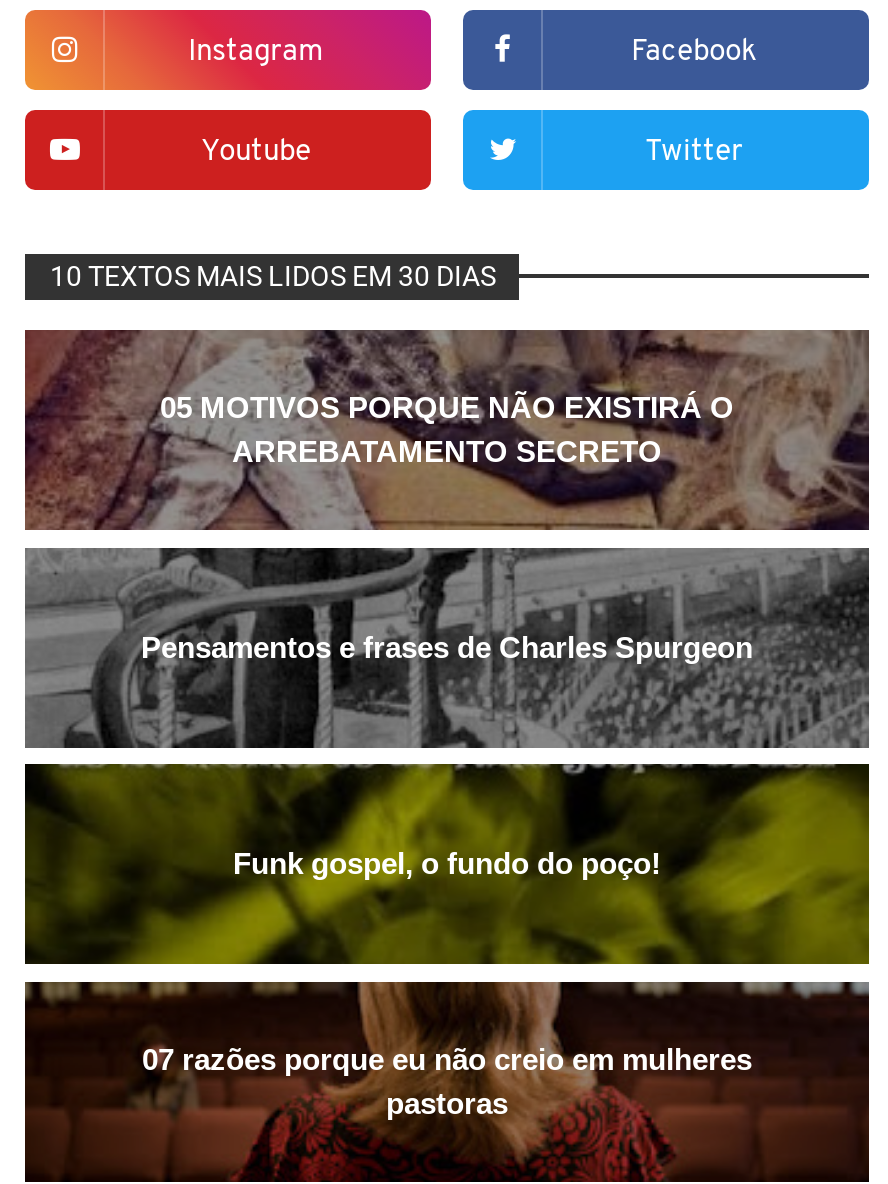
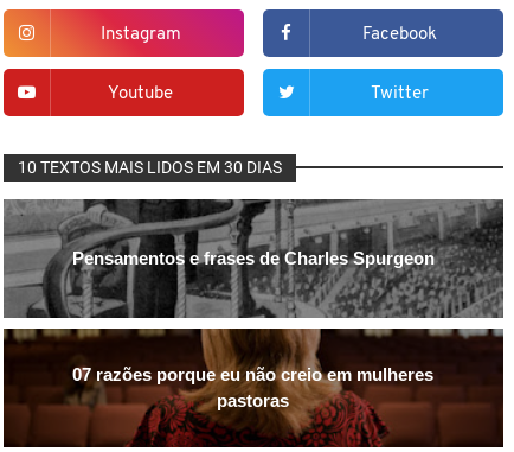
[25,328,869,532] [image] | 05 MOTIVOS PORQUE NÃO EXISTIRÁ O | ARREBATAMENTO SECRETO -> none
[27,764,869,966] [image] | Funk gospel, o fundo do poço! -> none

